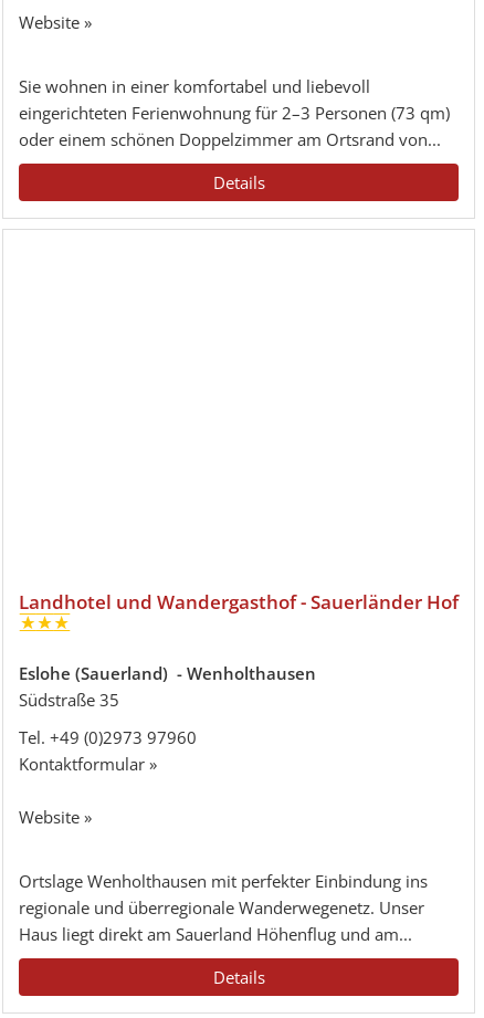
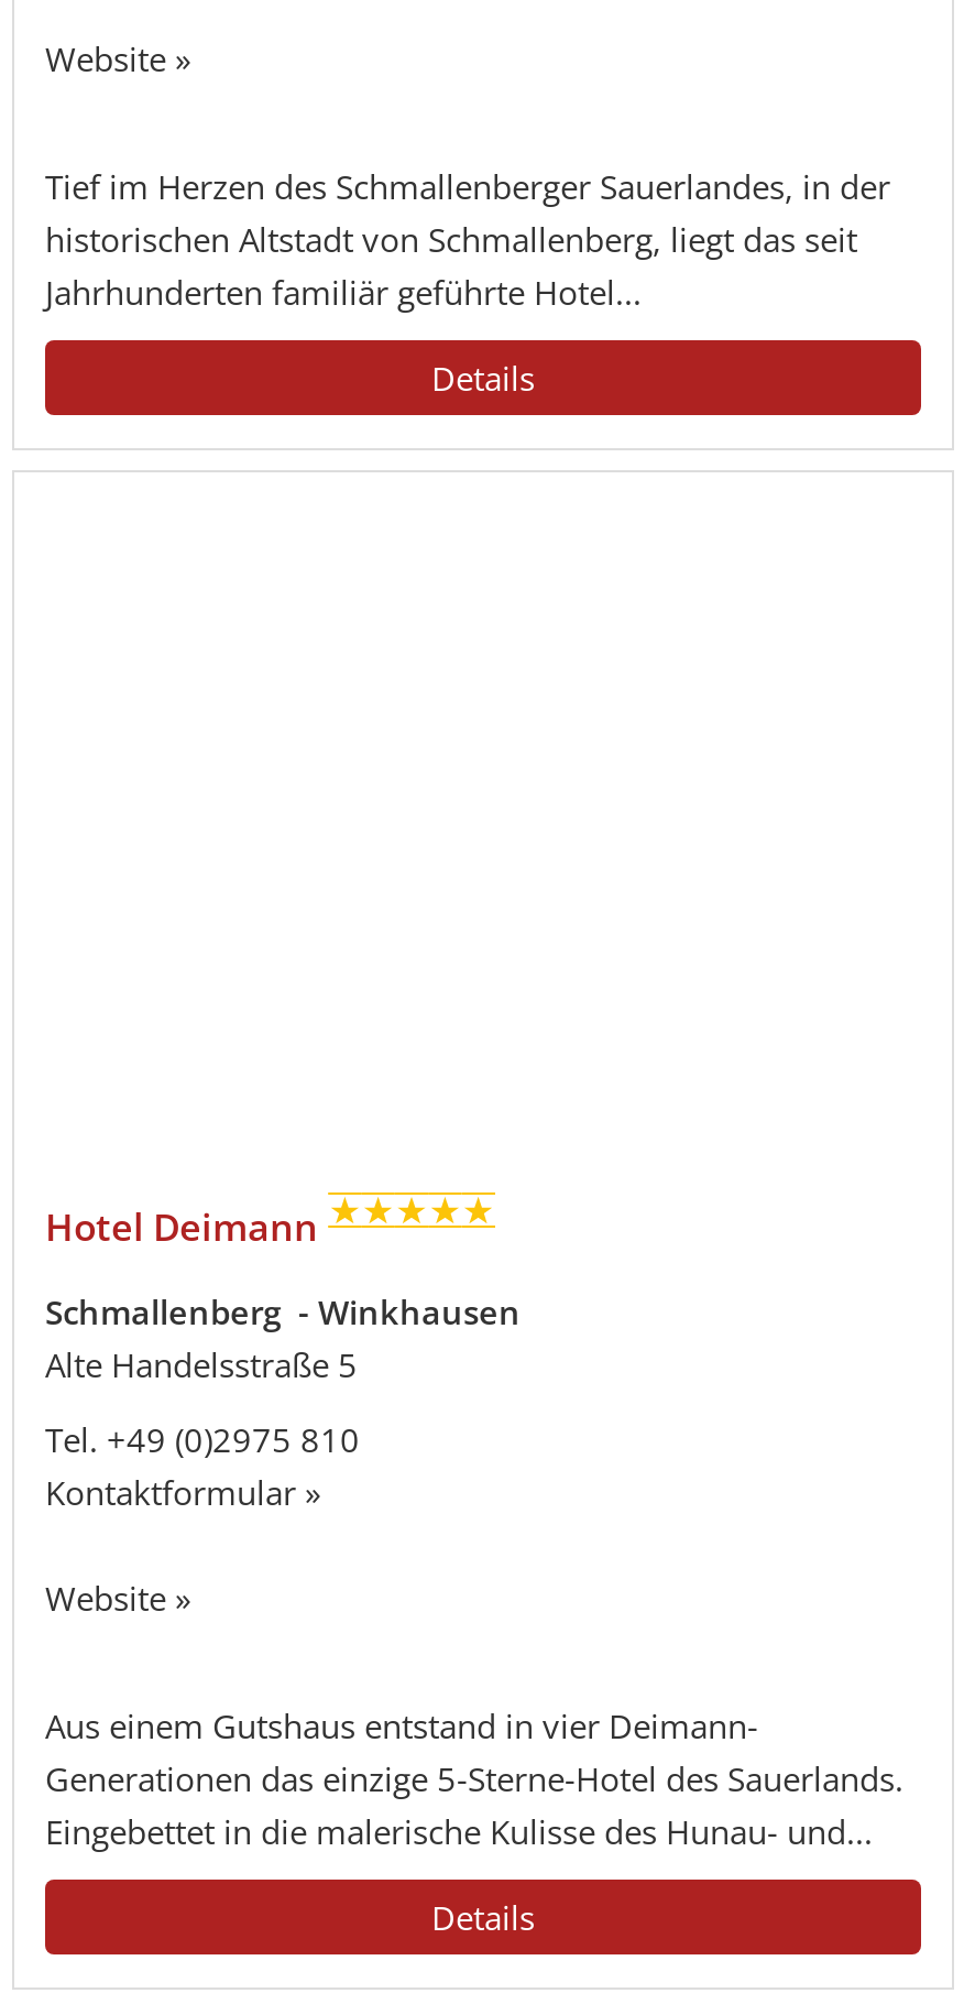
[19,75,450,150] Sie wohnen in einer komfortabel und liebevoll | eingerichteten Ferienwohnung für 2–3 Personen (73 qm) | oder einem schönen Doppelzimmer am Ortsrand von... -> [45,163,890,313] Tief im Herzen des Schmallenberger Sauerlandes, in der | historischen Altstadt von Schmallenberg, liegt das seit | Jahrhunderten familiär geführte Hotel...
[19,589,459,615] Landhotel und Wandergasthof - Sauerländer Hof -> [45,1201,327,1252] Hotel Deimann
[19,662,316,711] Eslohe (Sauerland) - Wenholthausen | Südstraße 35 -> [45,1289,521,1386] Schmallenberg - Winkhausen | Alte Handelsstraße 5
[19,726,197,748] Tel. +49 (0)2973 97960 -> [45,1417,360,1461] Tel. +49 (0)2975 810
[19,870,428,945] Ortslage Wenholthausen mit perfekter Einbindung ins | regionale und überregionale Wanderwegenetz. Unser | Haus liegt direkt am Sauerland Höhenflug und am... -> [45,1703,903,1853] Aus einem Gutshaus entstand in vier Deimann- | Generationen das einzige 5-Sterne-Hotel des Sauerlands. | Eingebettet in die malerische Kulisse des Hunau- und...

